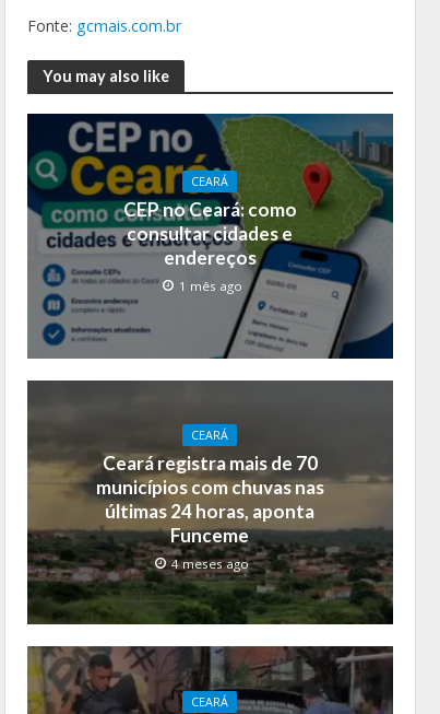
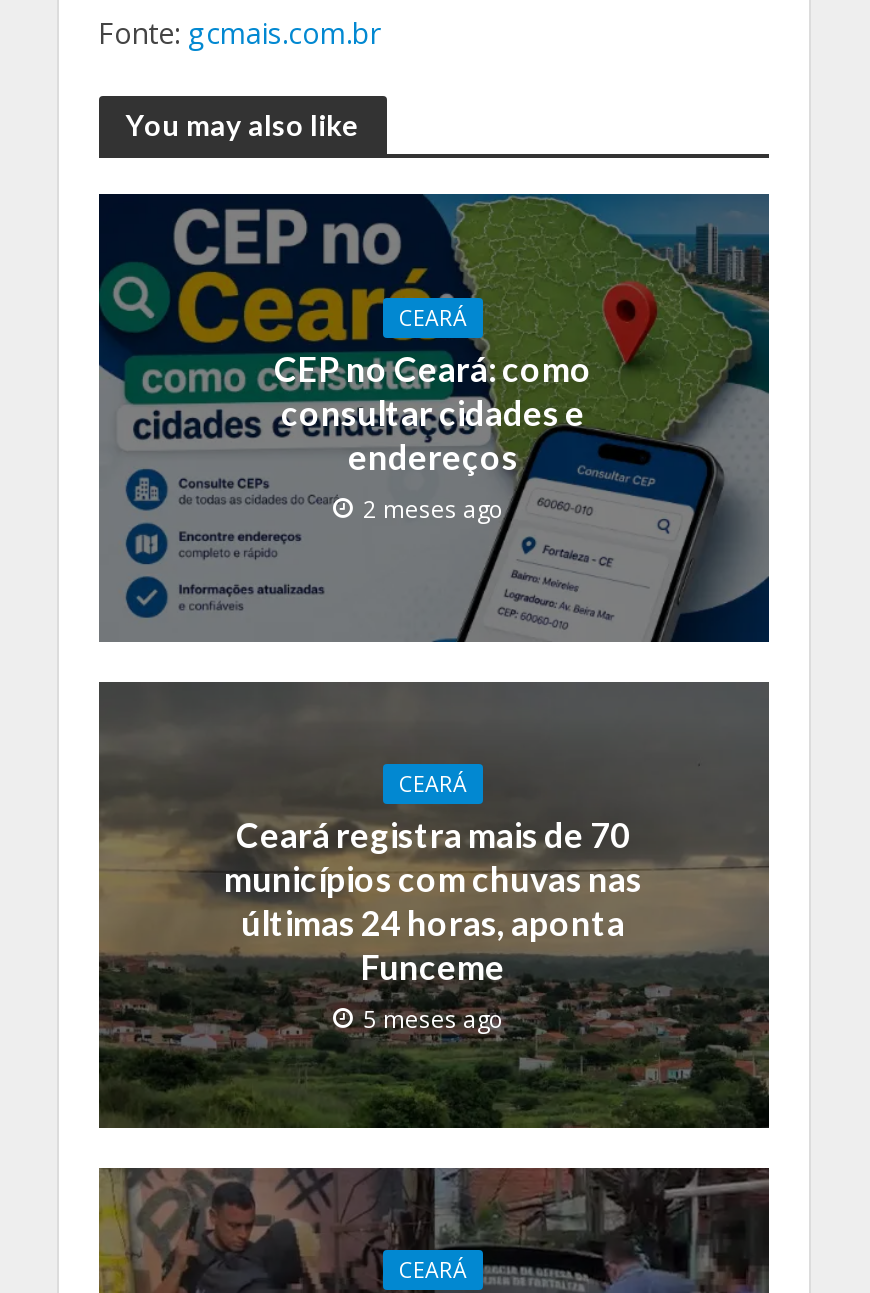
[179,278,242,294] 1 mês ago -> [363,495,505,525] 2 meses ago
[171,556,249,572] 4 meses ago -> [363,1004,505,1034] 5 meses ago

